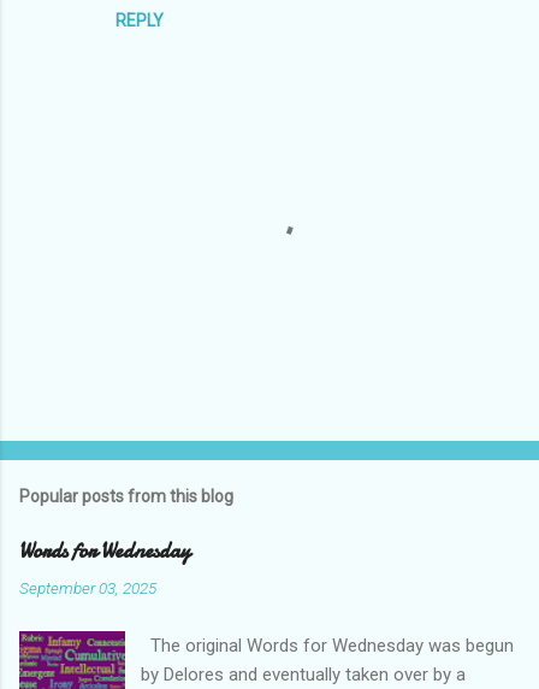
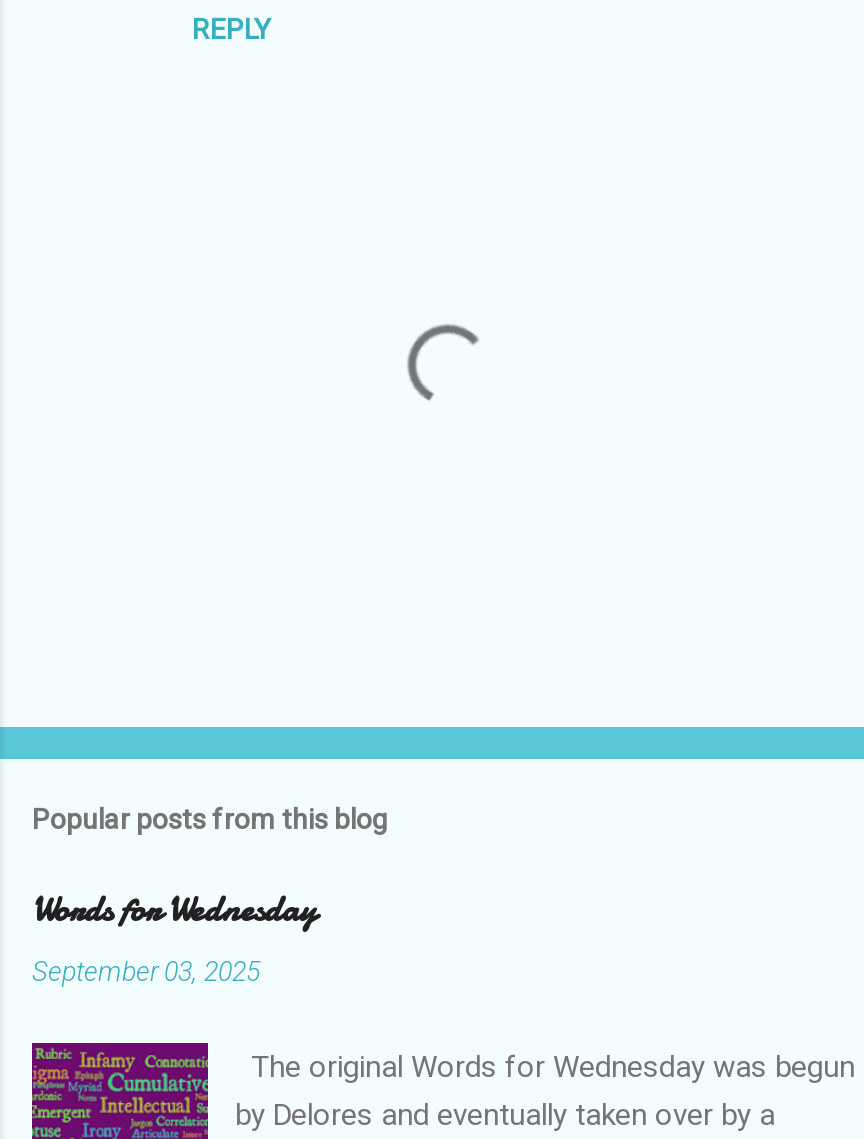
none -> [406,323,486,401] [image]

